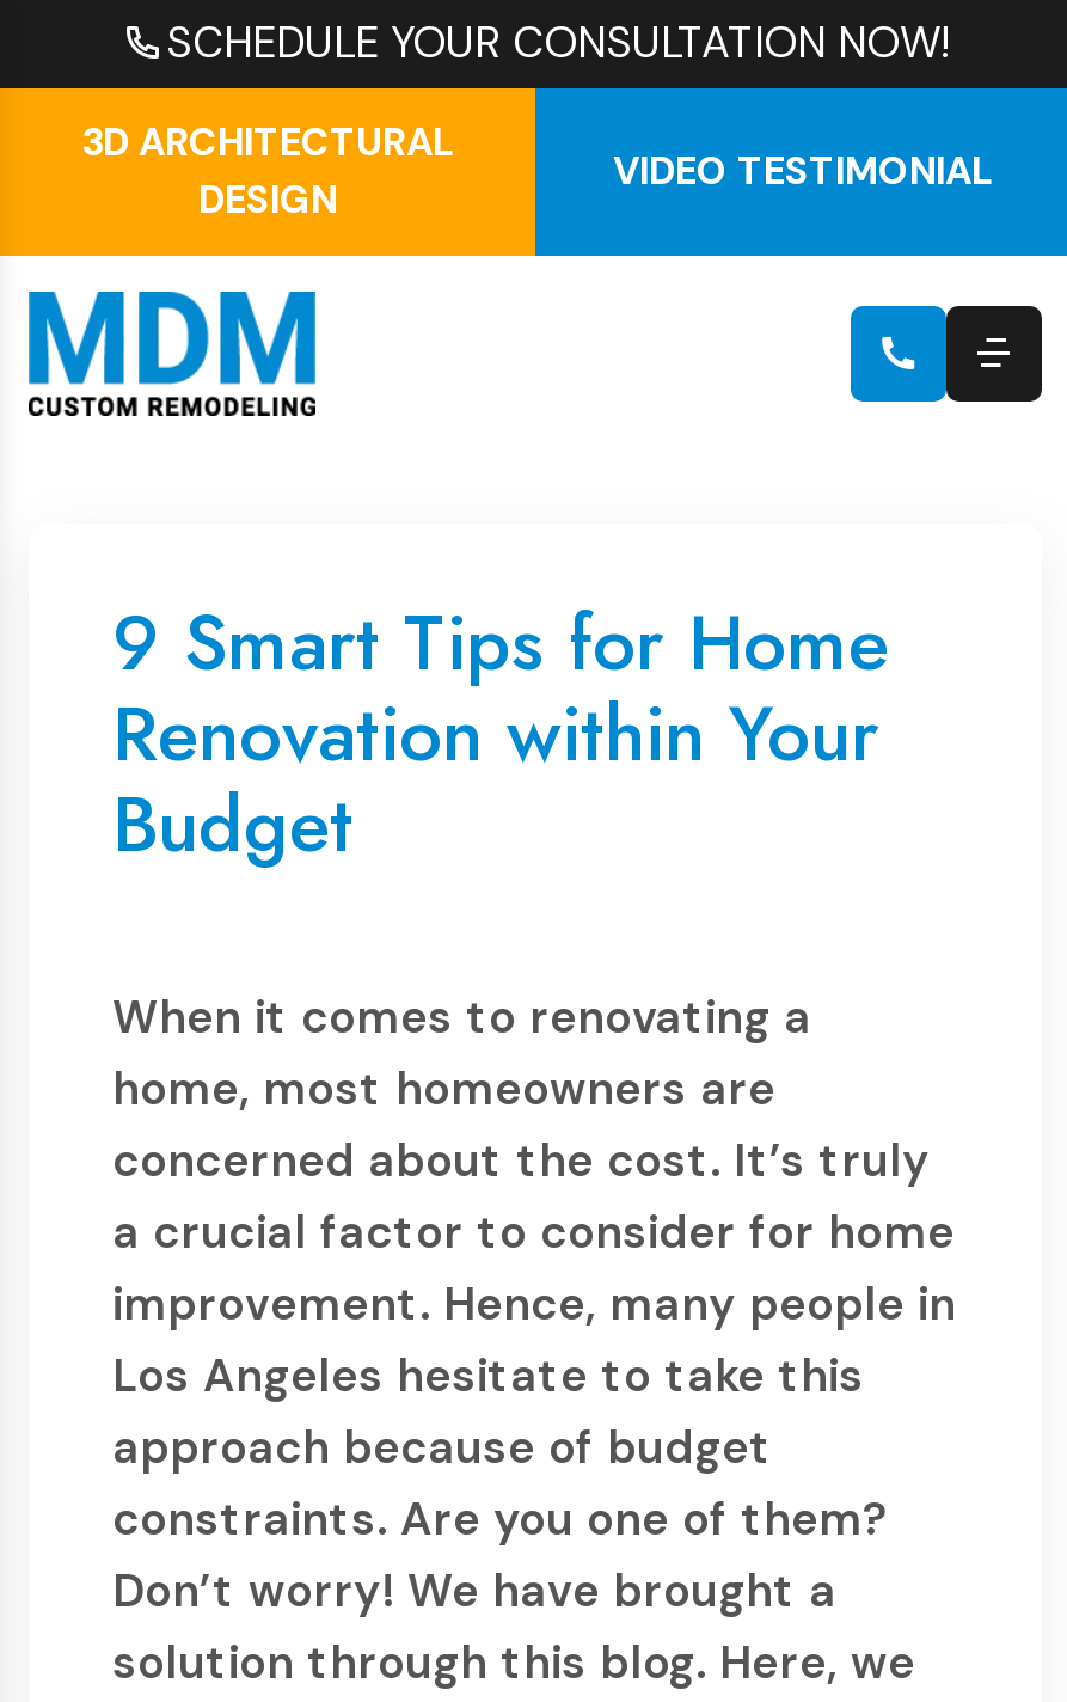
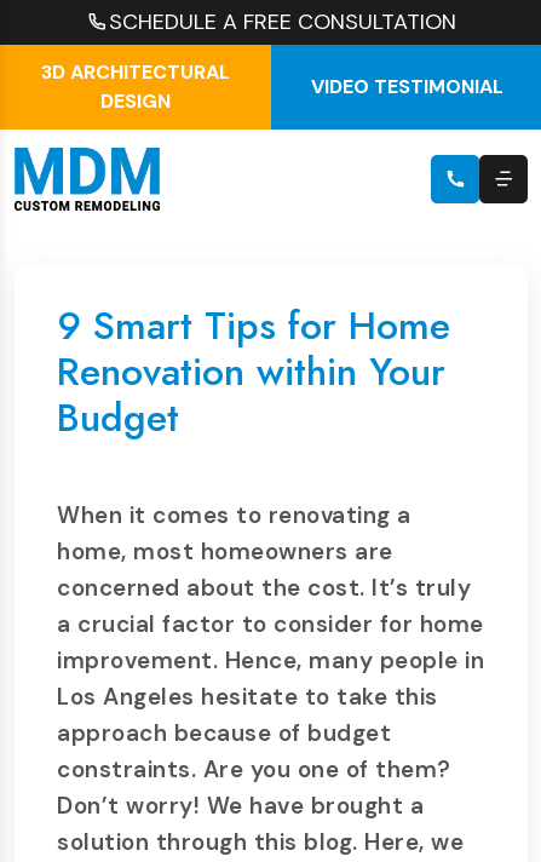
[166,14,950,72] SCHEDULE YOUR CONSULTATION NOW! -> [109,7,456,36] SCHEDULE A FREE CONSULTATION

